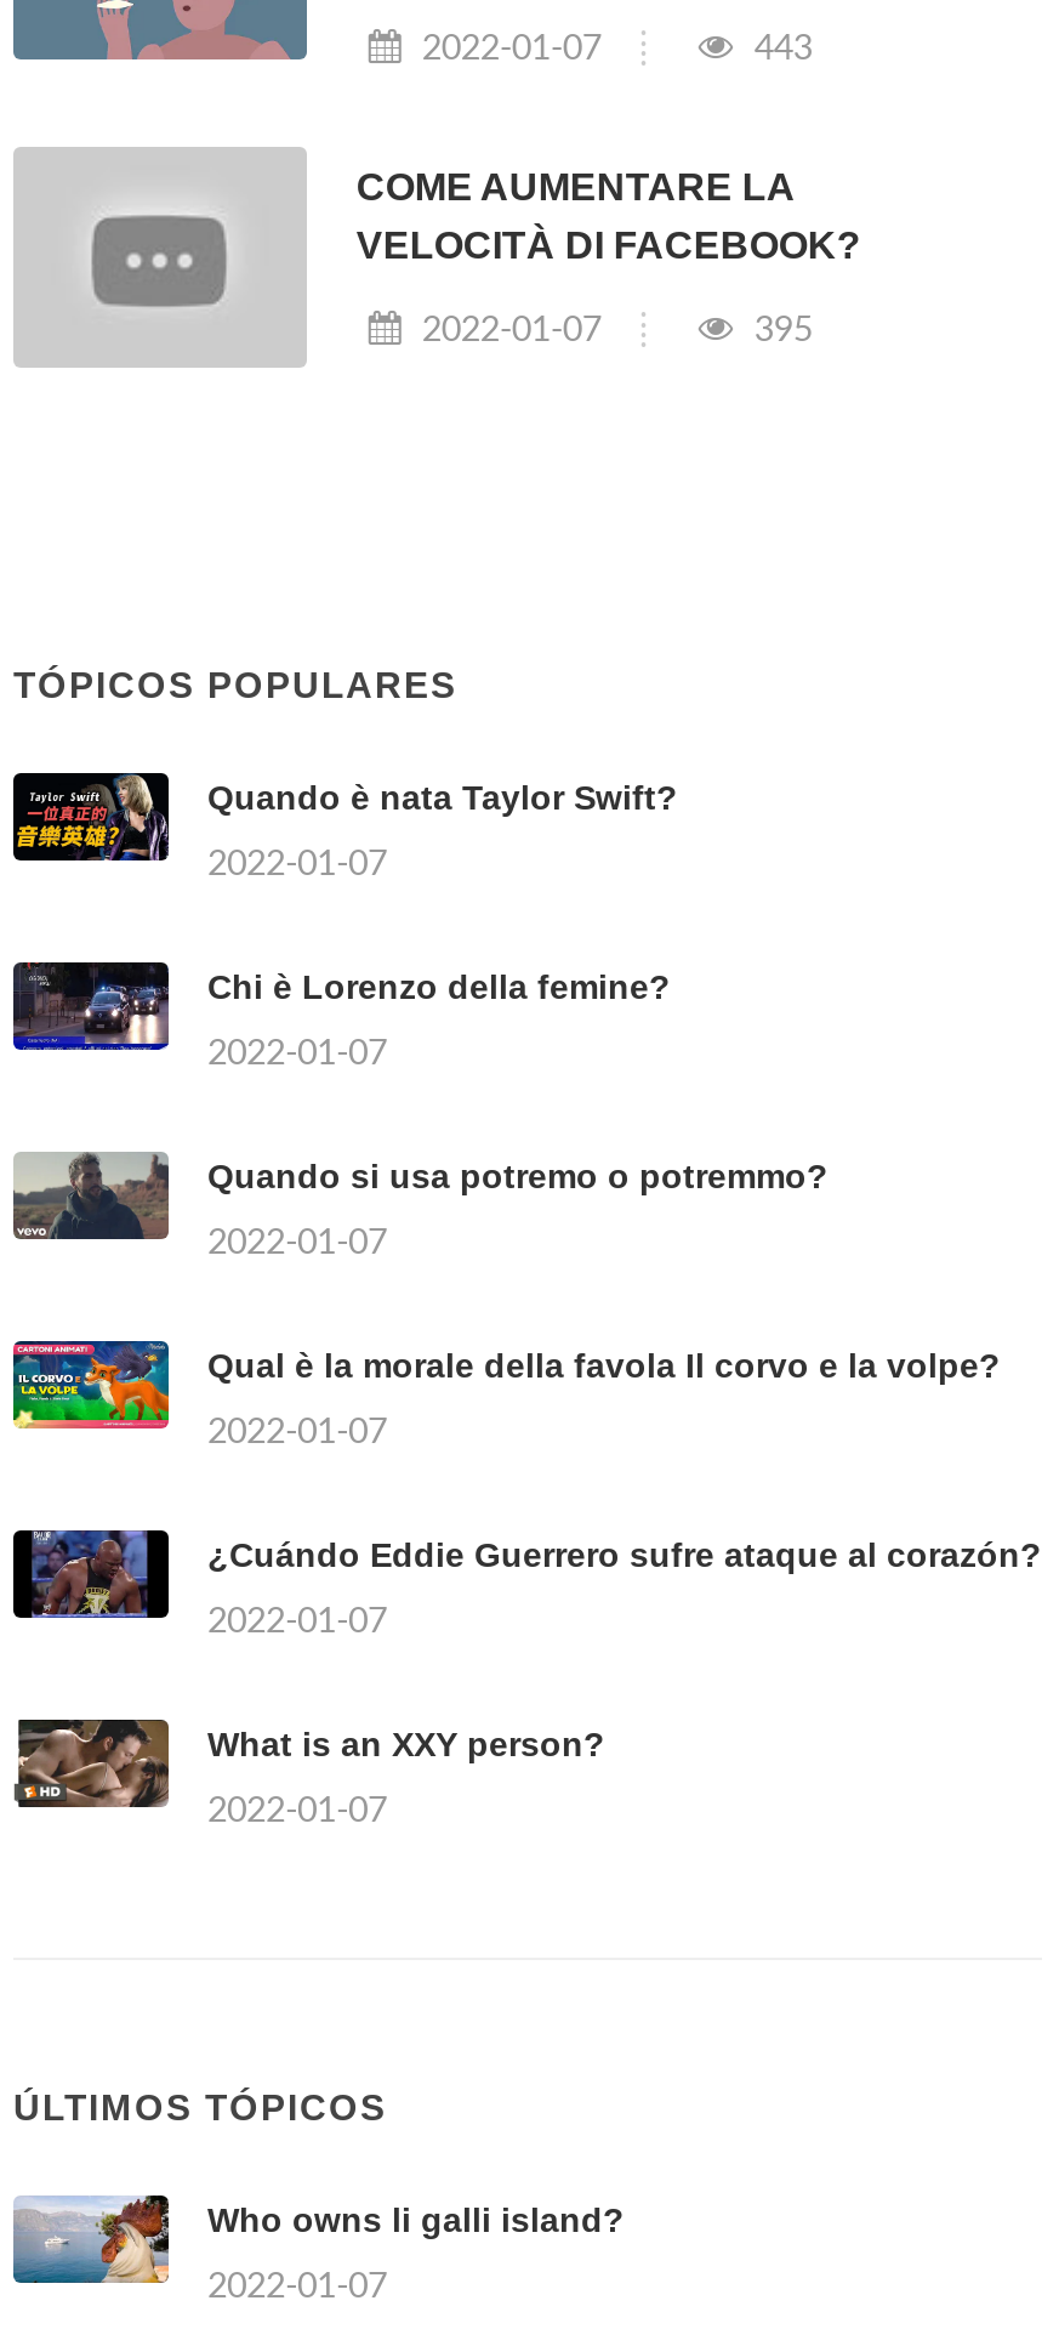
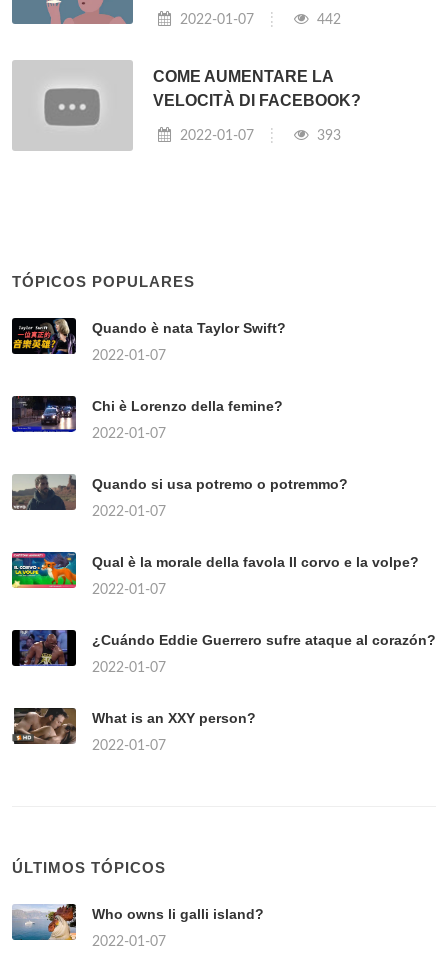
[744,30,812,67] 443 -> [313,12,341,27] 442
[744,312,812,348] 395 -> [313,128,341,143] 393

